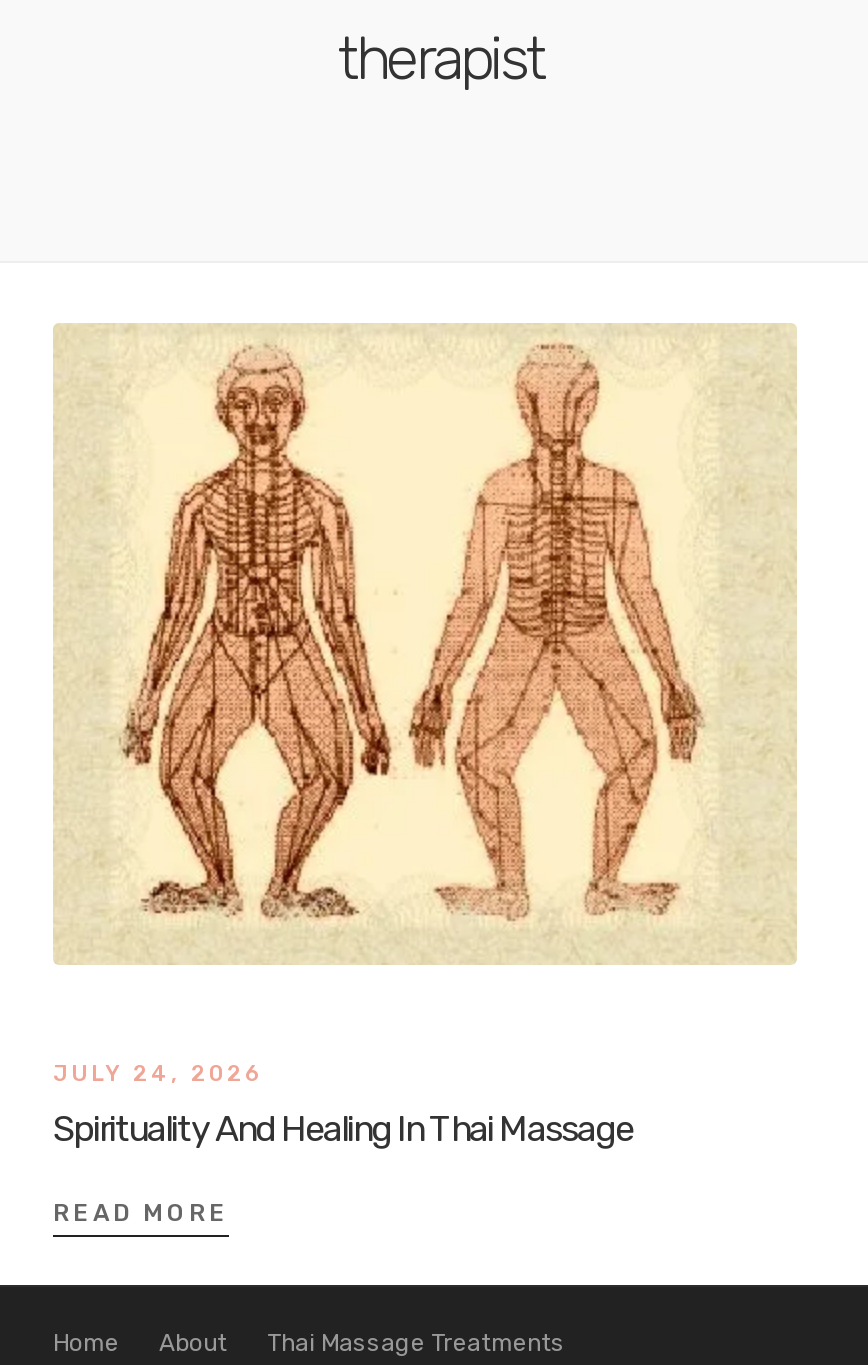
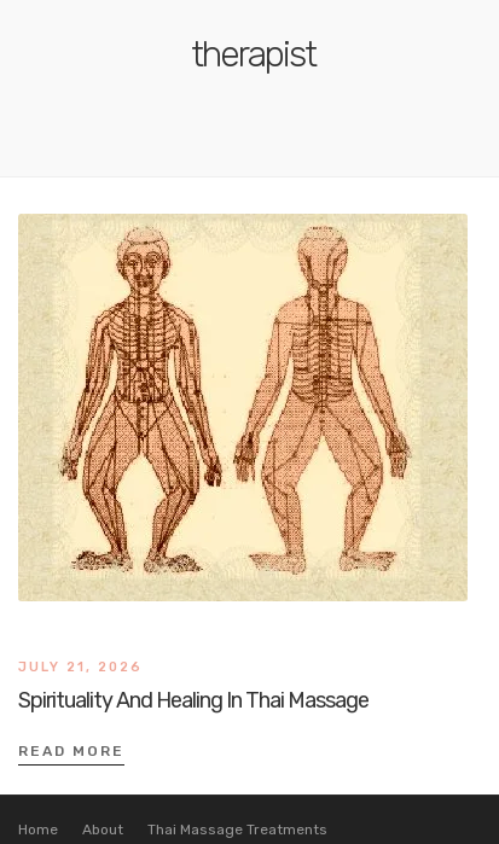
[53,1061,265,1087] JULY 24, 2026 -> [18,659,143,675] JULY 21, 2026

